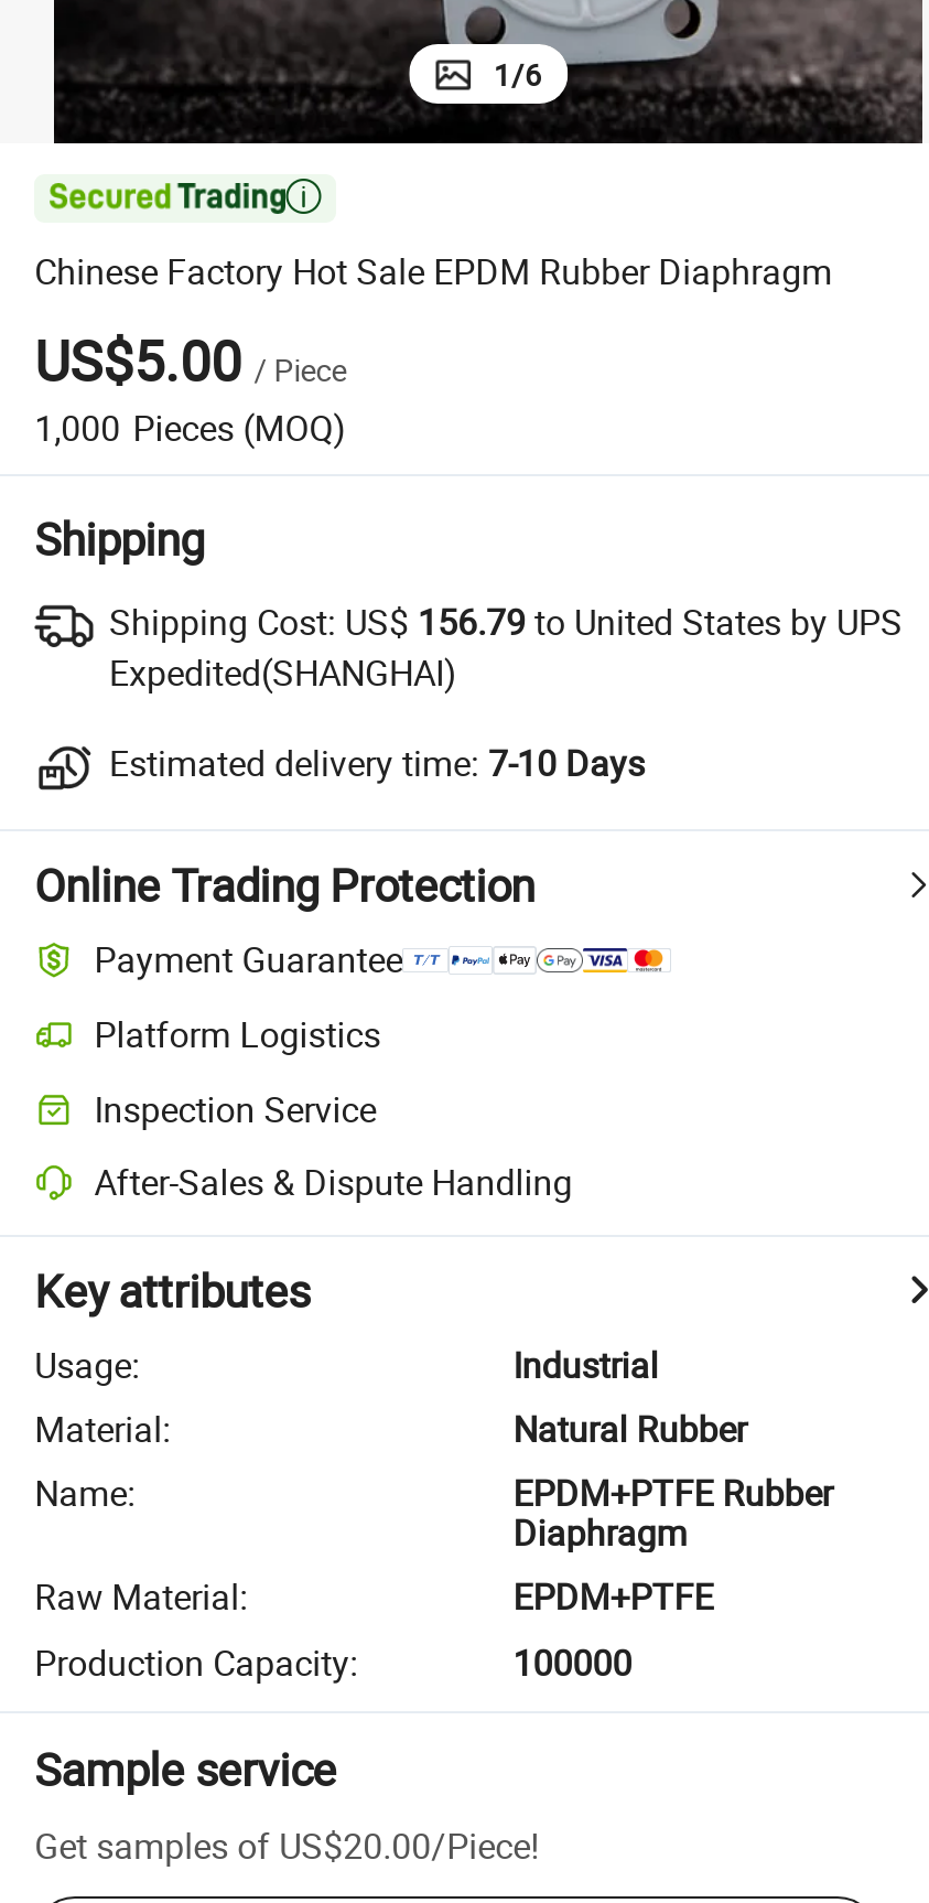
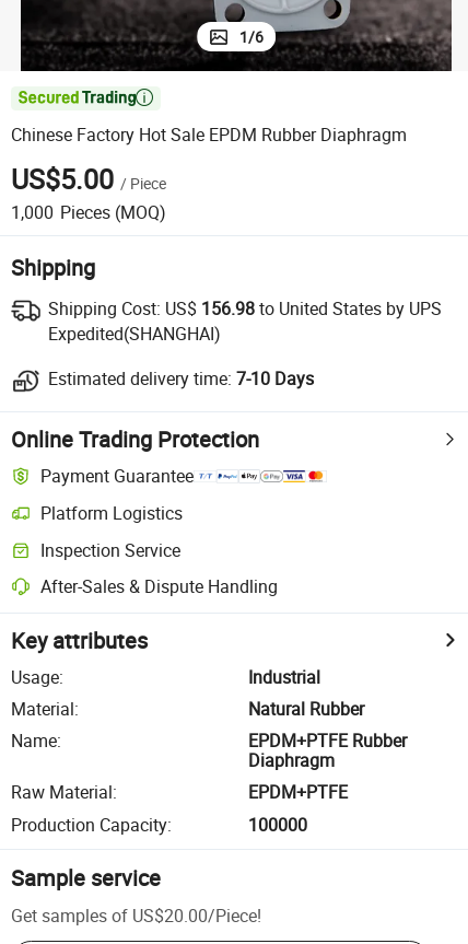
[109,597,903,646] Shipping Cost: US$156.79 to United States by UPS -> [48,296,442,320] Shipping Cost: US$156.98 to United States by UPS

